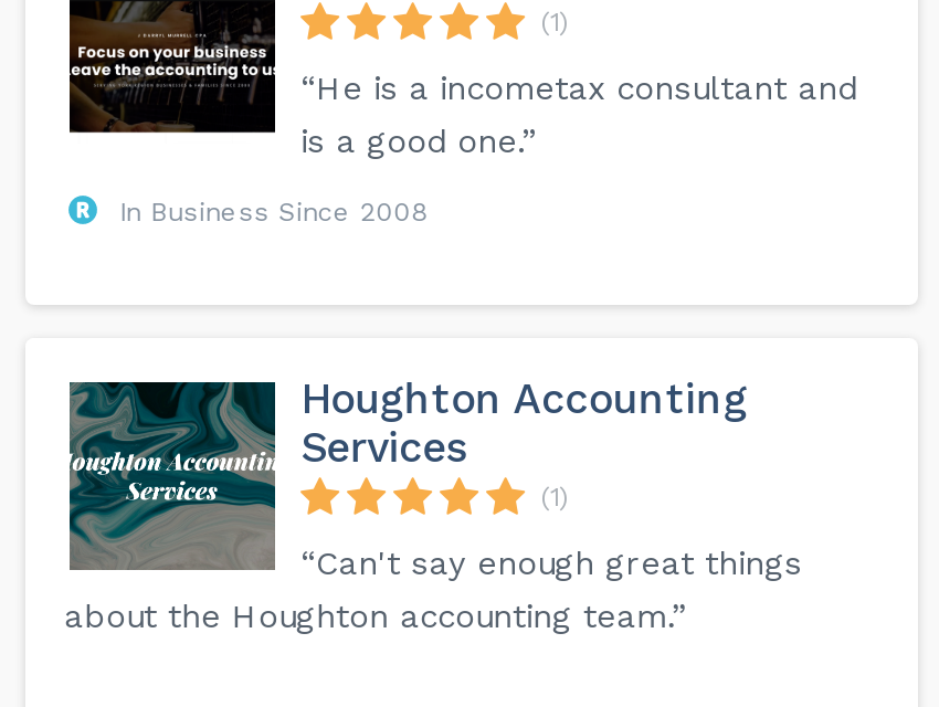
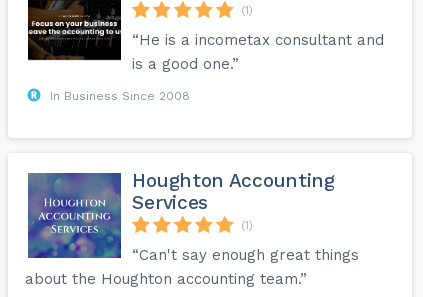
[70,380,275,570] [image] -> [28,172,121,258] [image]

